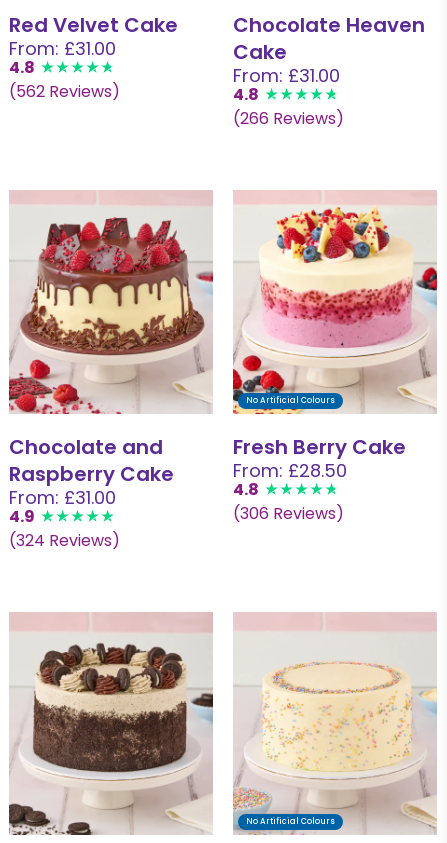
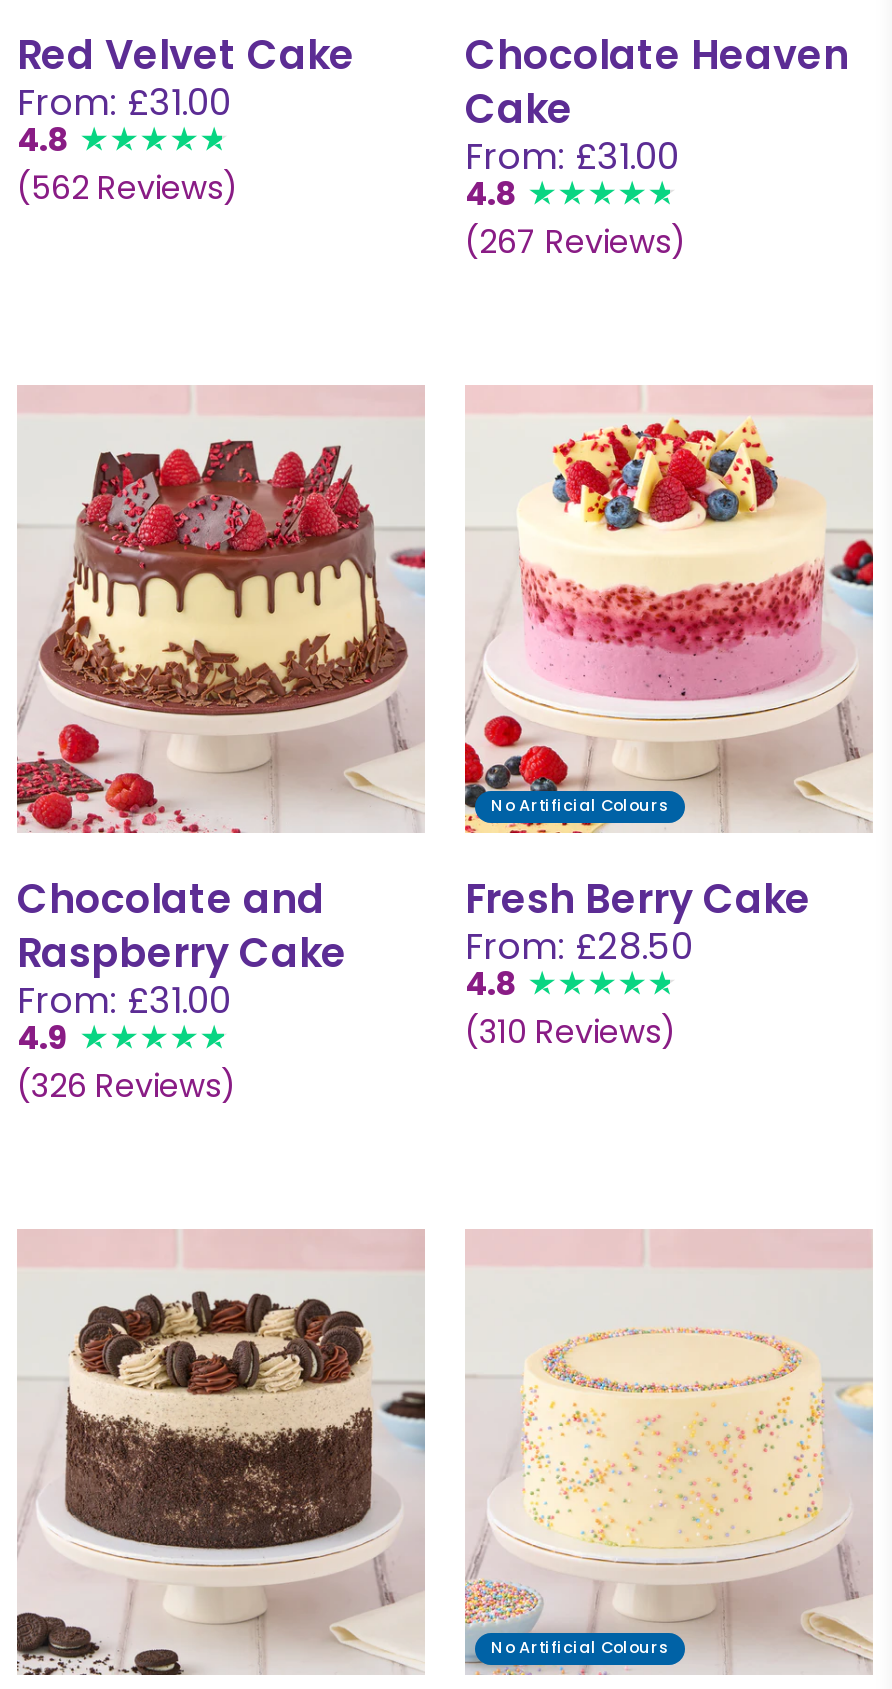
[233,107,344,130] (266 Reviews) -> [465,220,687,266] (267 Reviews)
[233,502,344,525] (306 Reviews) -> [465,1009,677,1055] (310 Reviews)
[9,529,120,552] (324 Reviews) -> [17,1063,237,1109] (326 Reviews)

